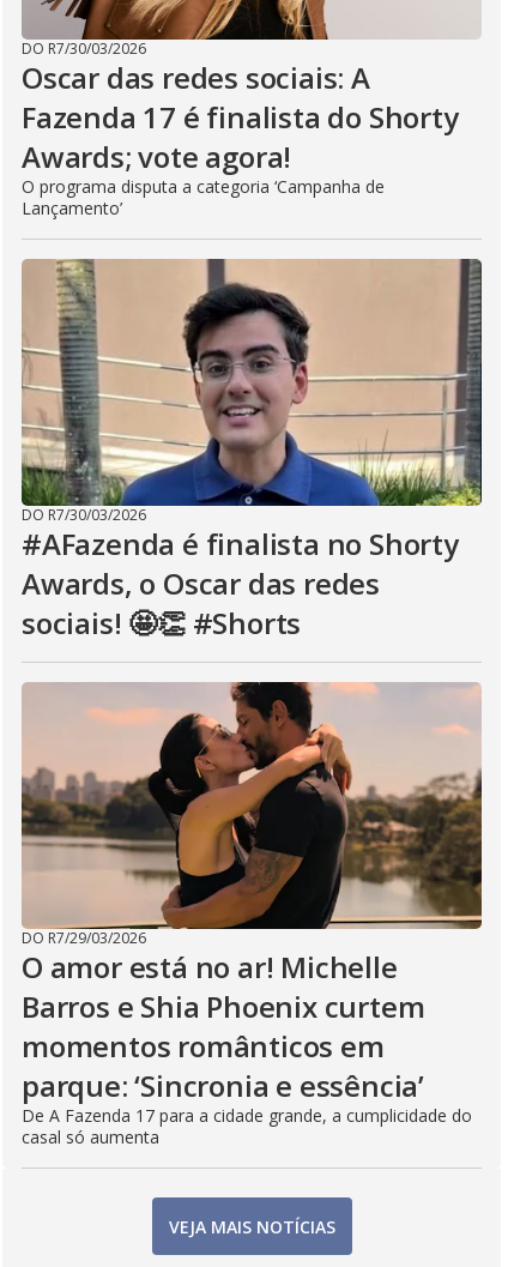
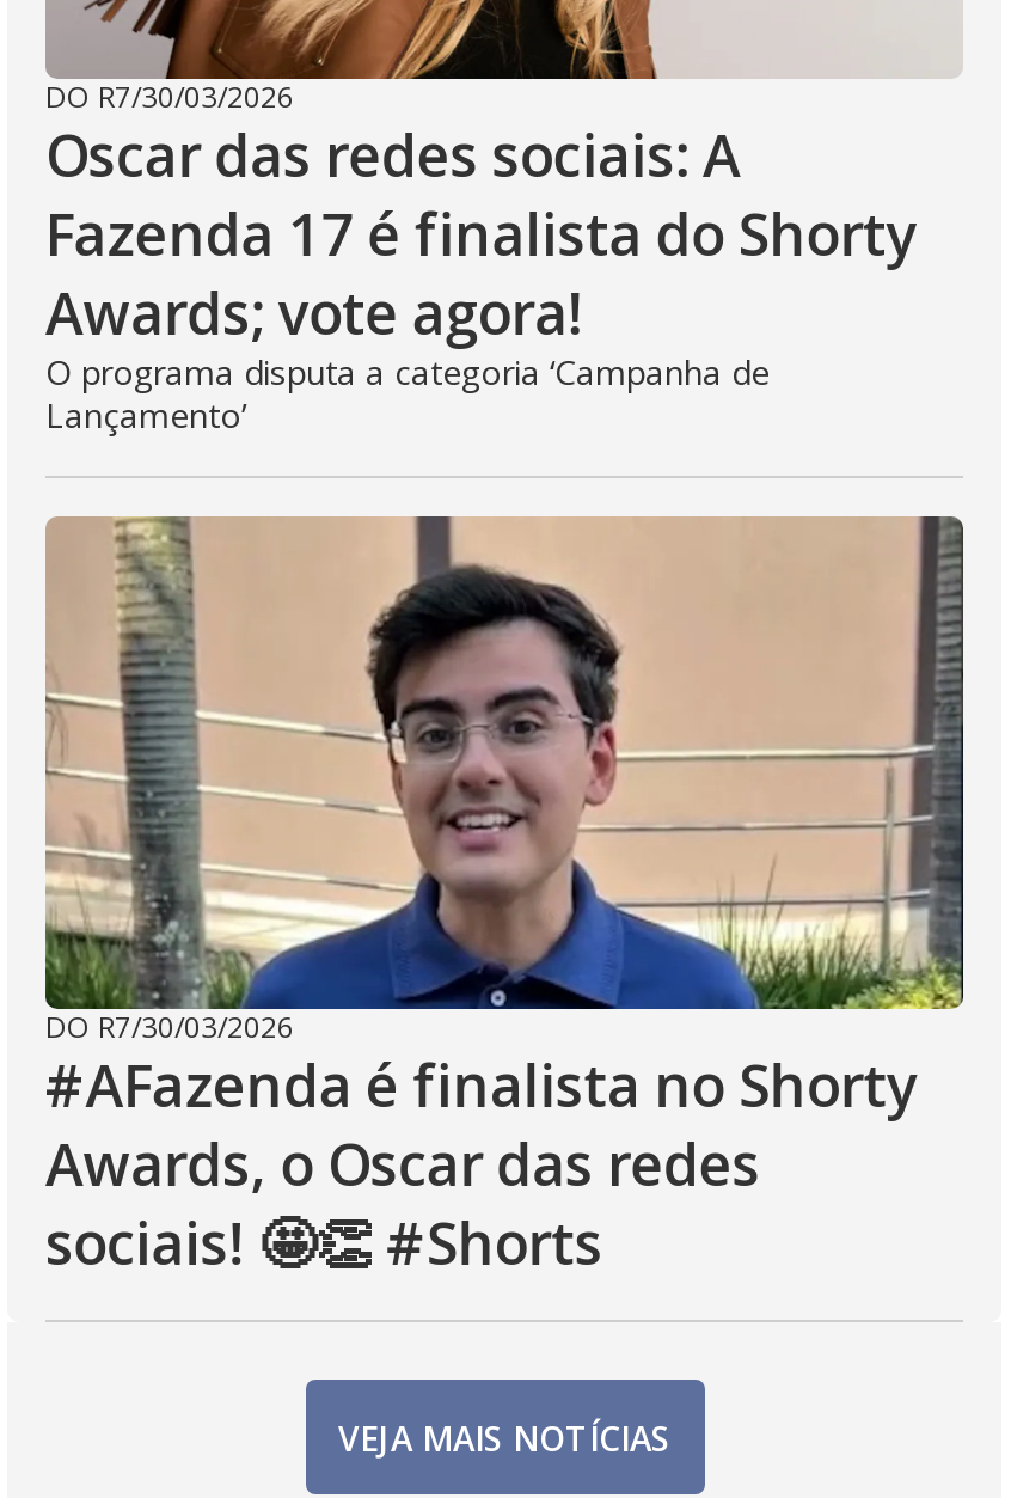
[22,681,483,1148] [image] | DO R7/29/03/2026 | O amor está no ar! Michelle | Barros e Shia Phoenix curtem | momentos românticos em | parque: ‘Sincronia e essência’ | De A Fazenda 17 para a cidade grande, a cumplicidade do | casal só aumenta -> none

